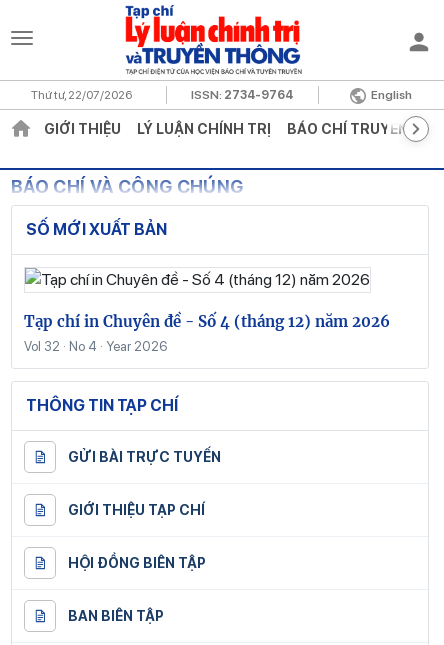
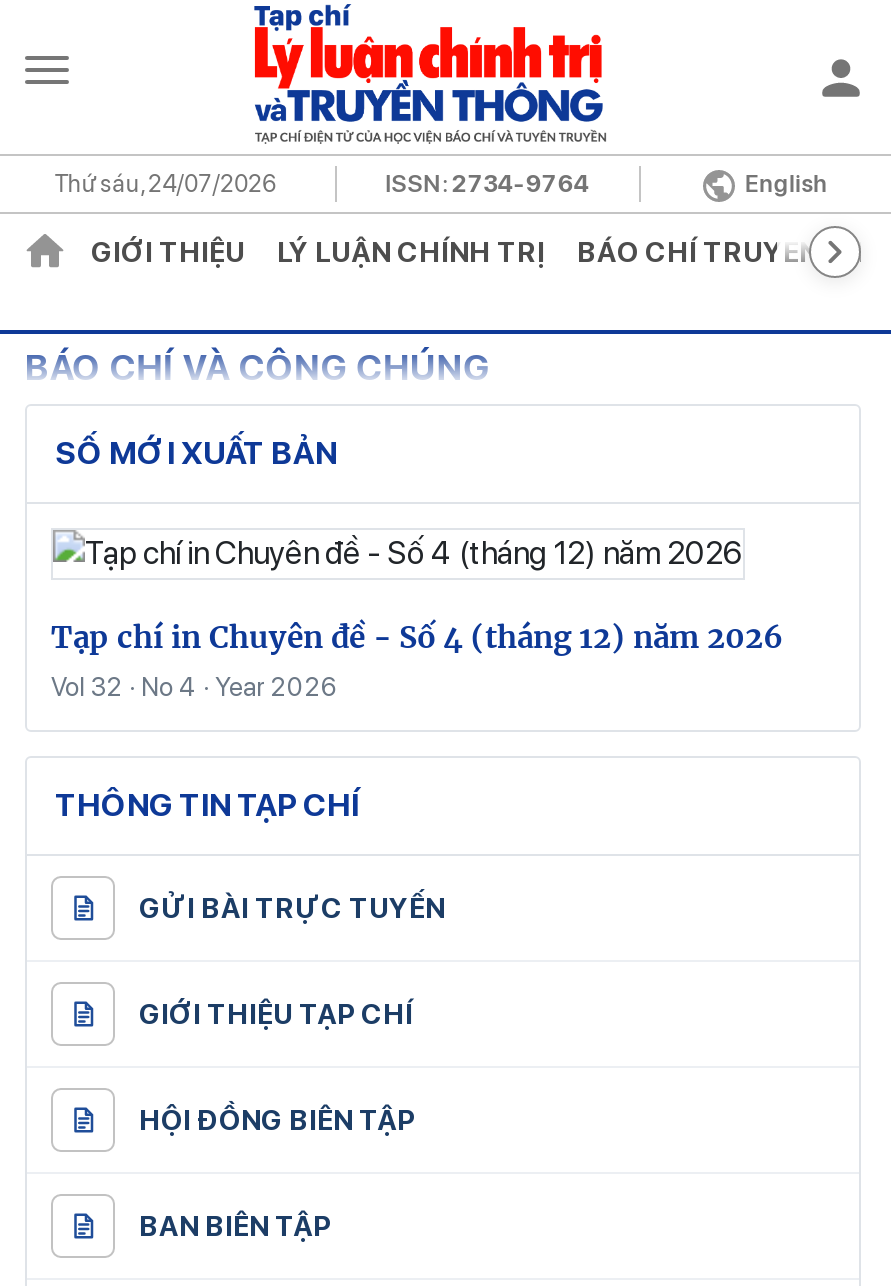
[31,88,132,102] Thứ tư, 22/07/2026 -> [54,170,276,198] Thứ sáu, 24/07/2026

